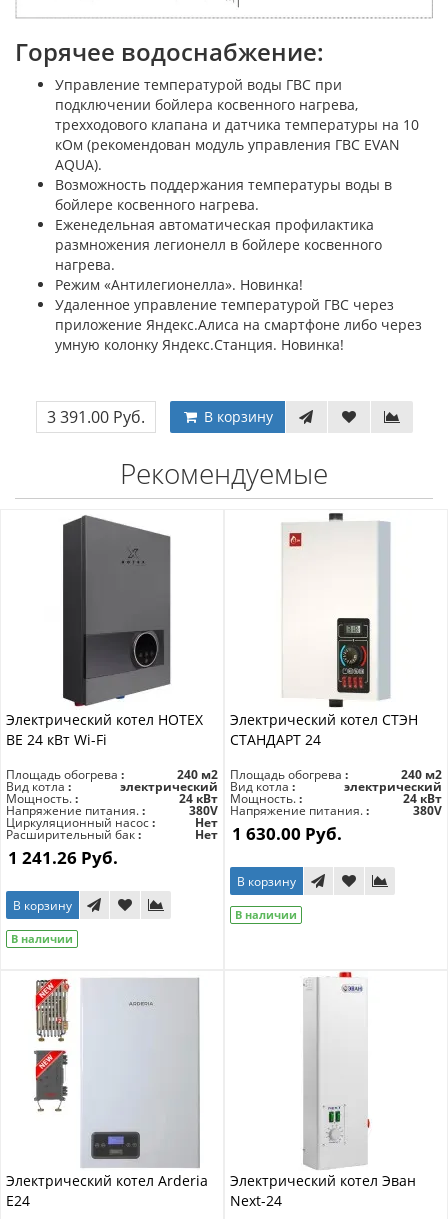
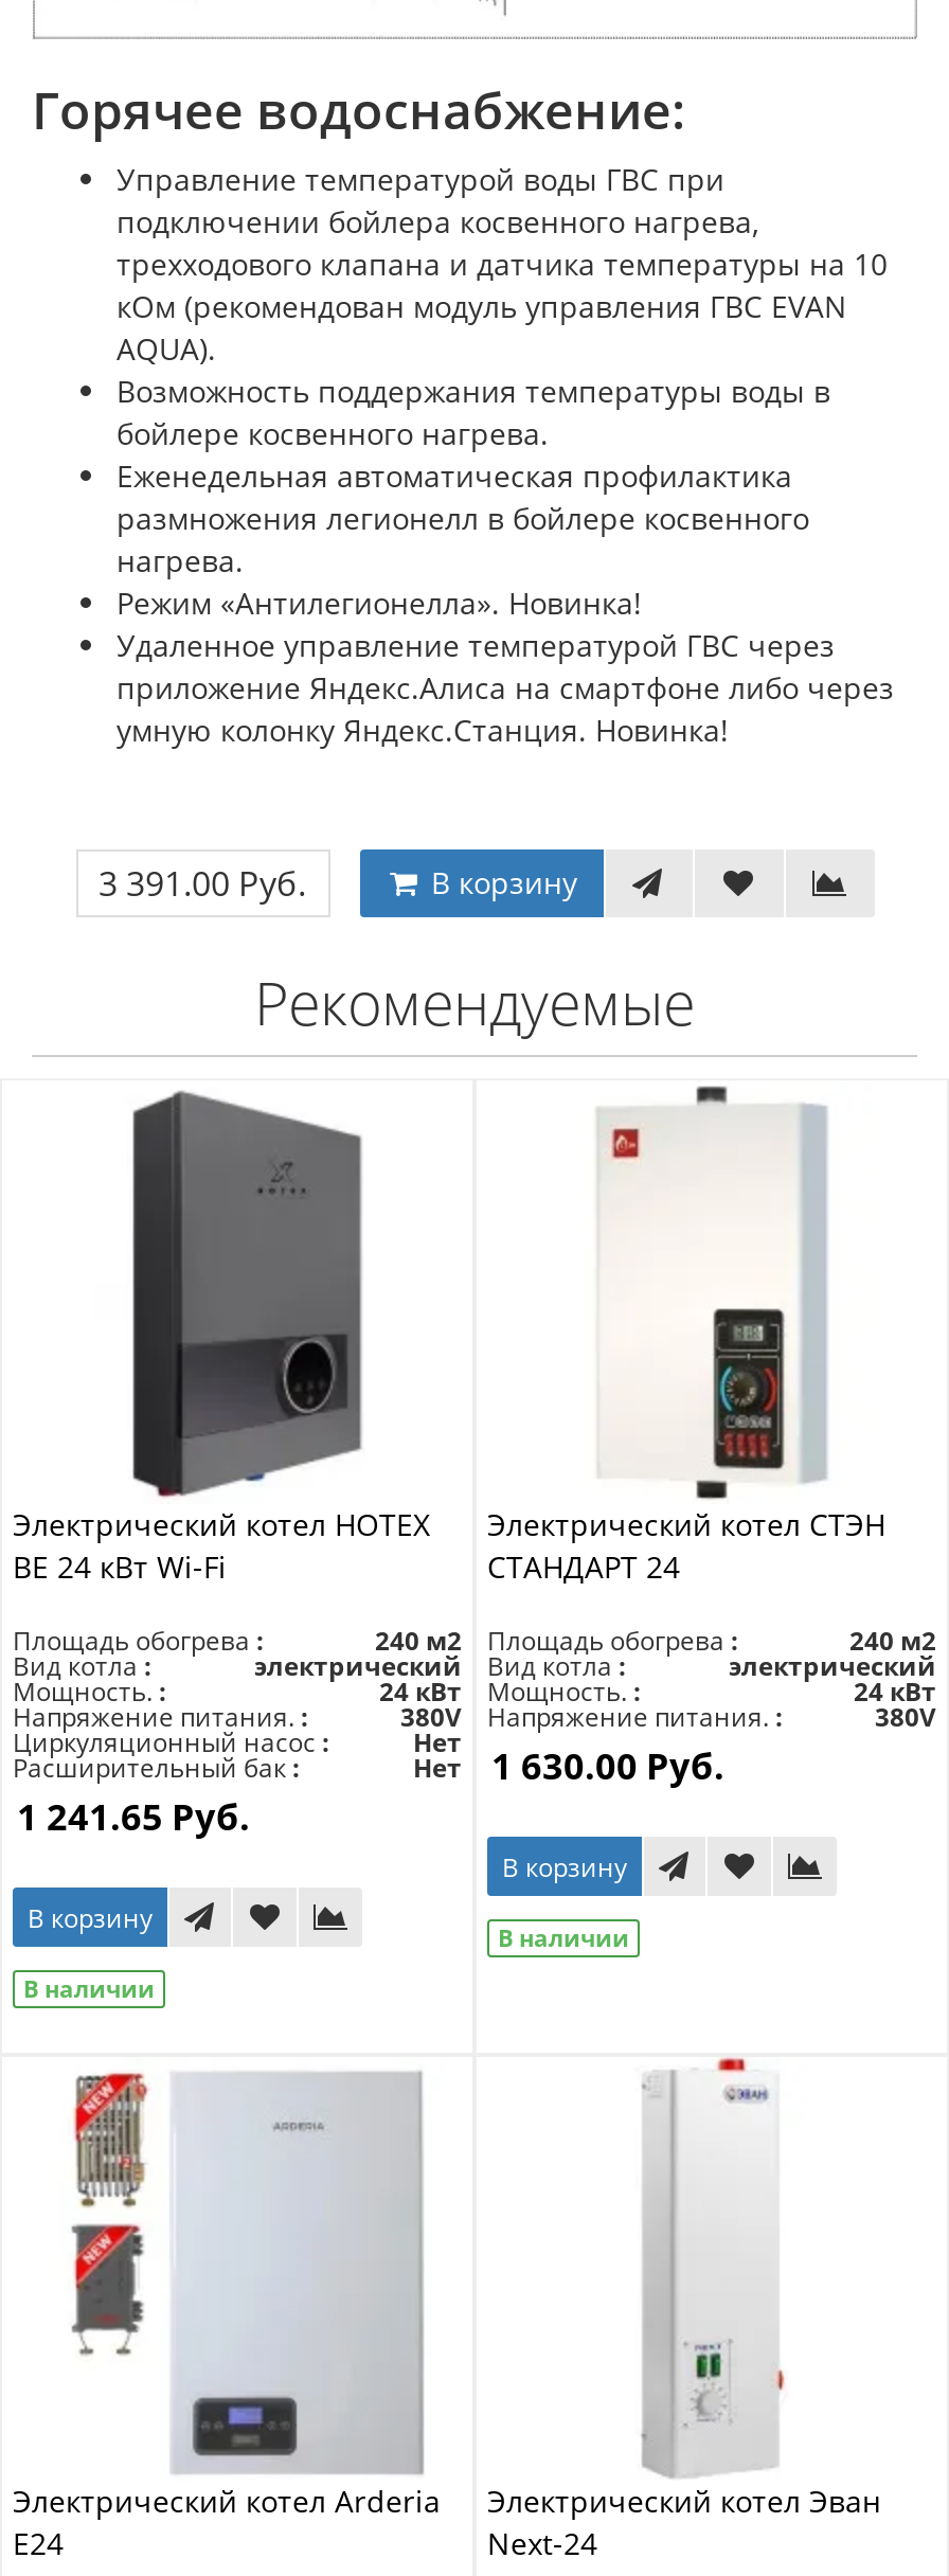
[8,845,118,868] 1 241.26 Руб. -> [17,1791,250,1840] 1 241.65 Руб.

